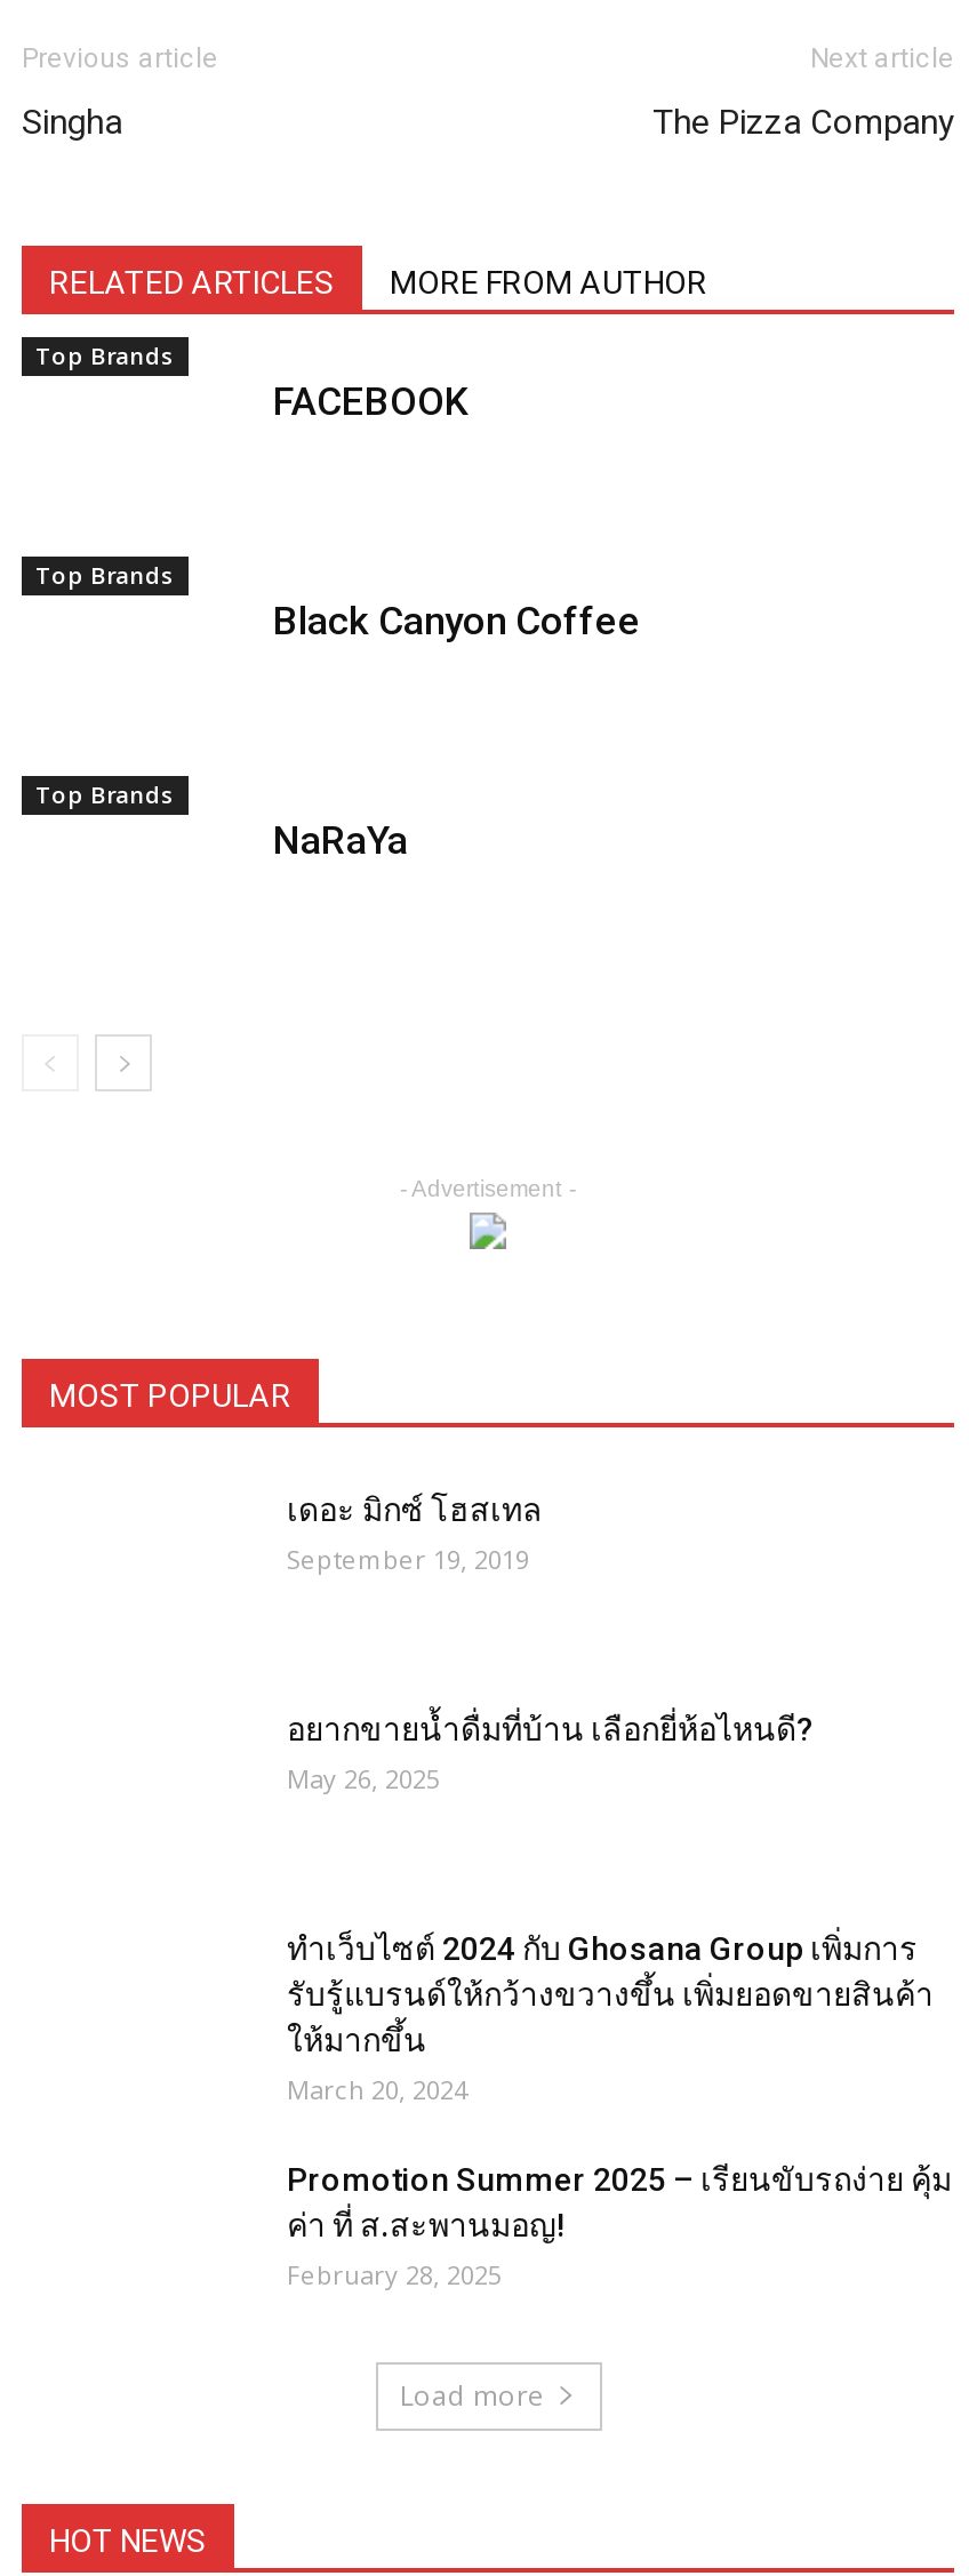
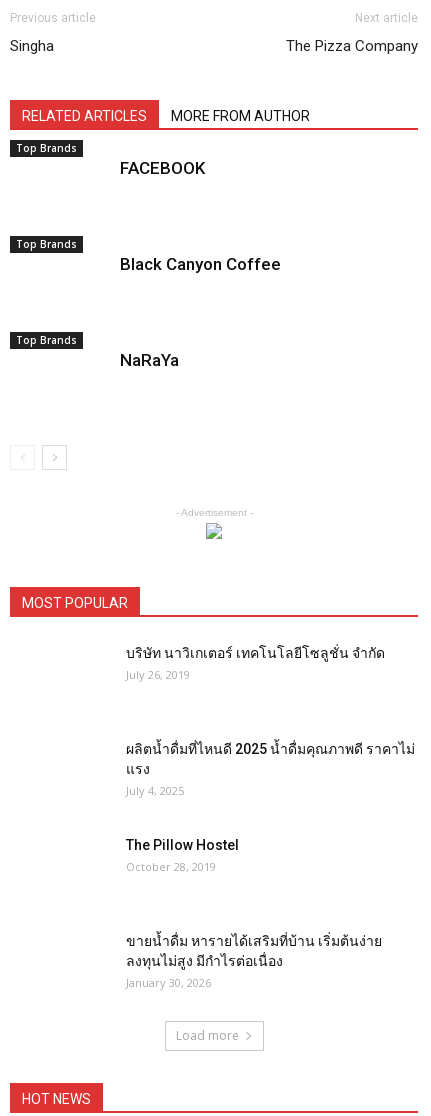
[287,1492,543,1577] เดอะ มิกซ์ โฮสเทล | September 19, 2019 -> [126,645,385,682] บริษัท นาวิเกเตอร์ เทคโนโลยีโซลูชั่น จำกัด | July 26, 2019
[287,1712,815,1796] อยากขายน้ำดื่มที่บ้าน เลือกยี่ห้อไหนดี? | May 26, 2025 -> [126,741,415,798] ผลิตน้ำดื่มที่ไหนดี 2025 น้ำดื่มคุณภาพดี ราคาไม่ | แรง | July 4, 2025
[287,1931,934,2107] ทำเว็บไซต์ 2024 กับ Ghosana Group เพิ่มการ | รับรู้แบรนด์ให้กว้างขวางขึ้น เพิ่มยอดขายสินค้า | ให้มากขึ้น | March 20, 2024 -> [126,837,239,874] The Pillow Hostel | October 28, 2019
[287,2162,952,2292] Promotion Summer 2025 – เรียนขับรถง่าย คุ้ม | ค่า ที่ ส.สะพานมอญ! | February 28, 2025 -> [126,933,382,990] ขายน้ำดื่ม หารายได้เสริมที่บ้าน เริ่มต้นง่าย | ลงทุนไม่สูง มีกำไรต่อเนื่อง | January 30, 2026

